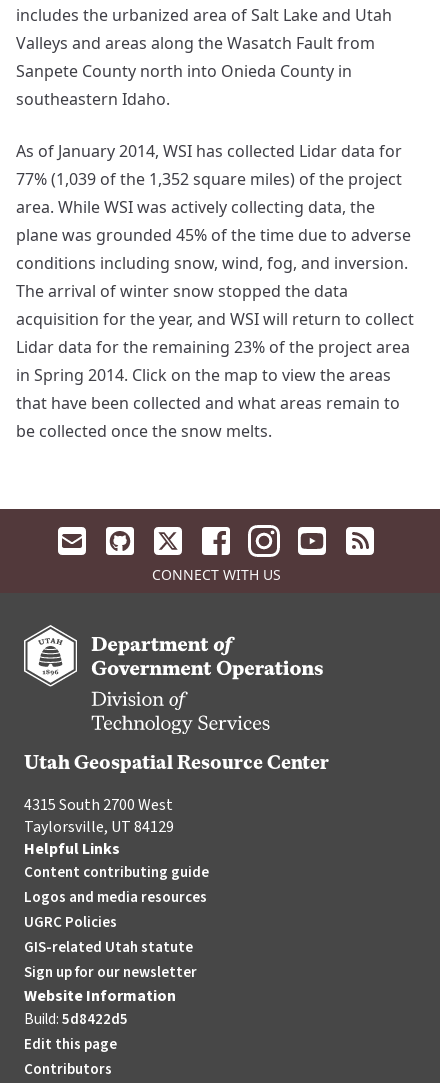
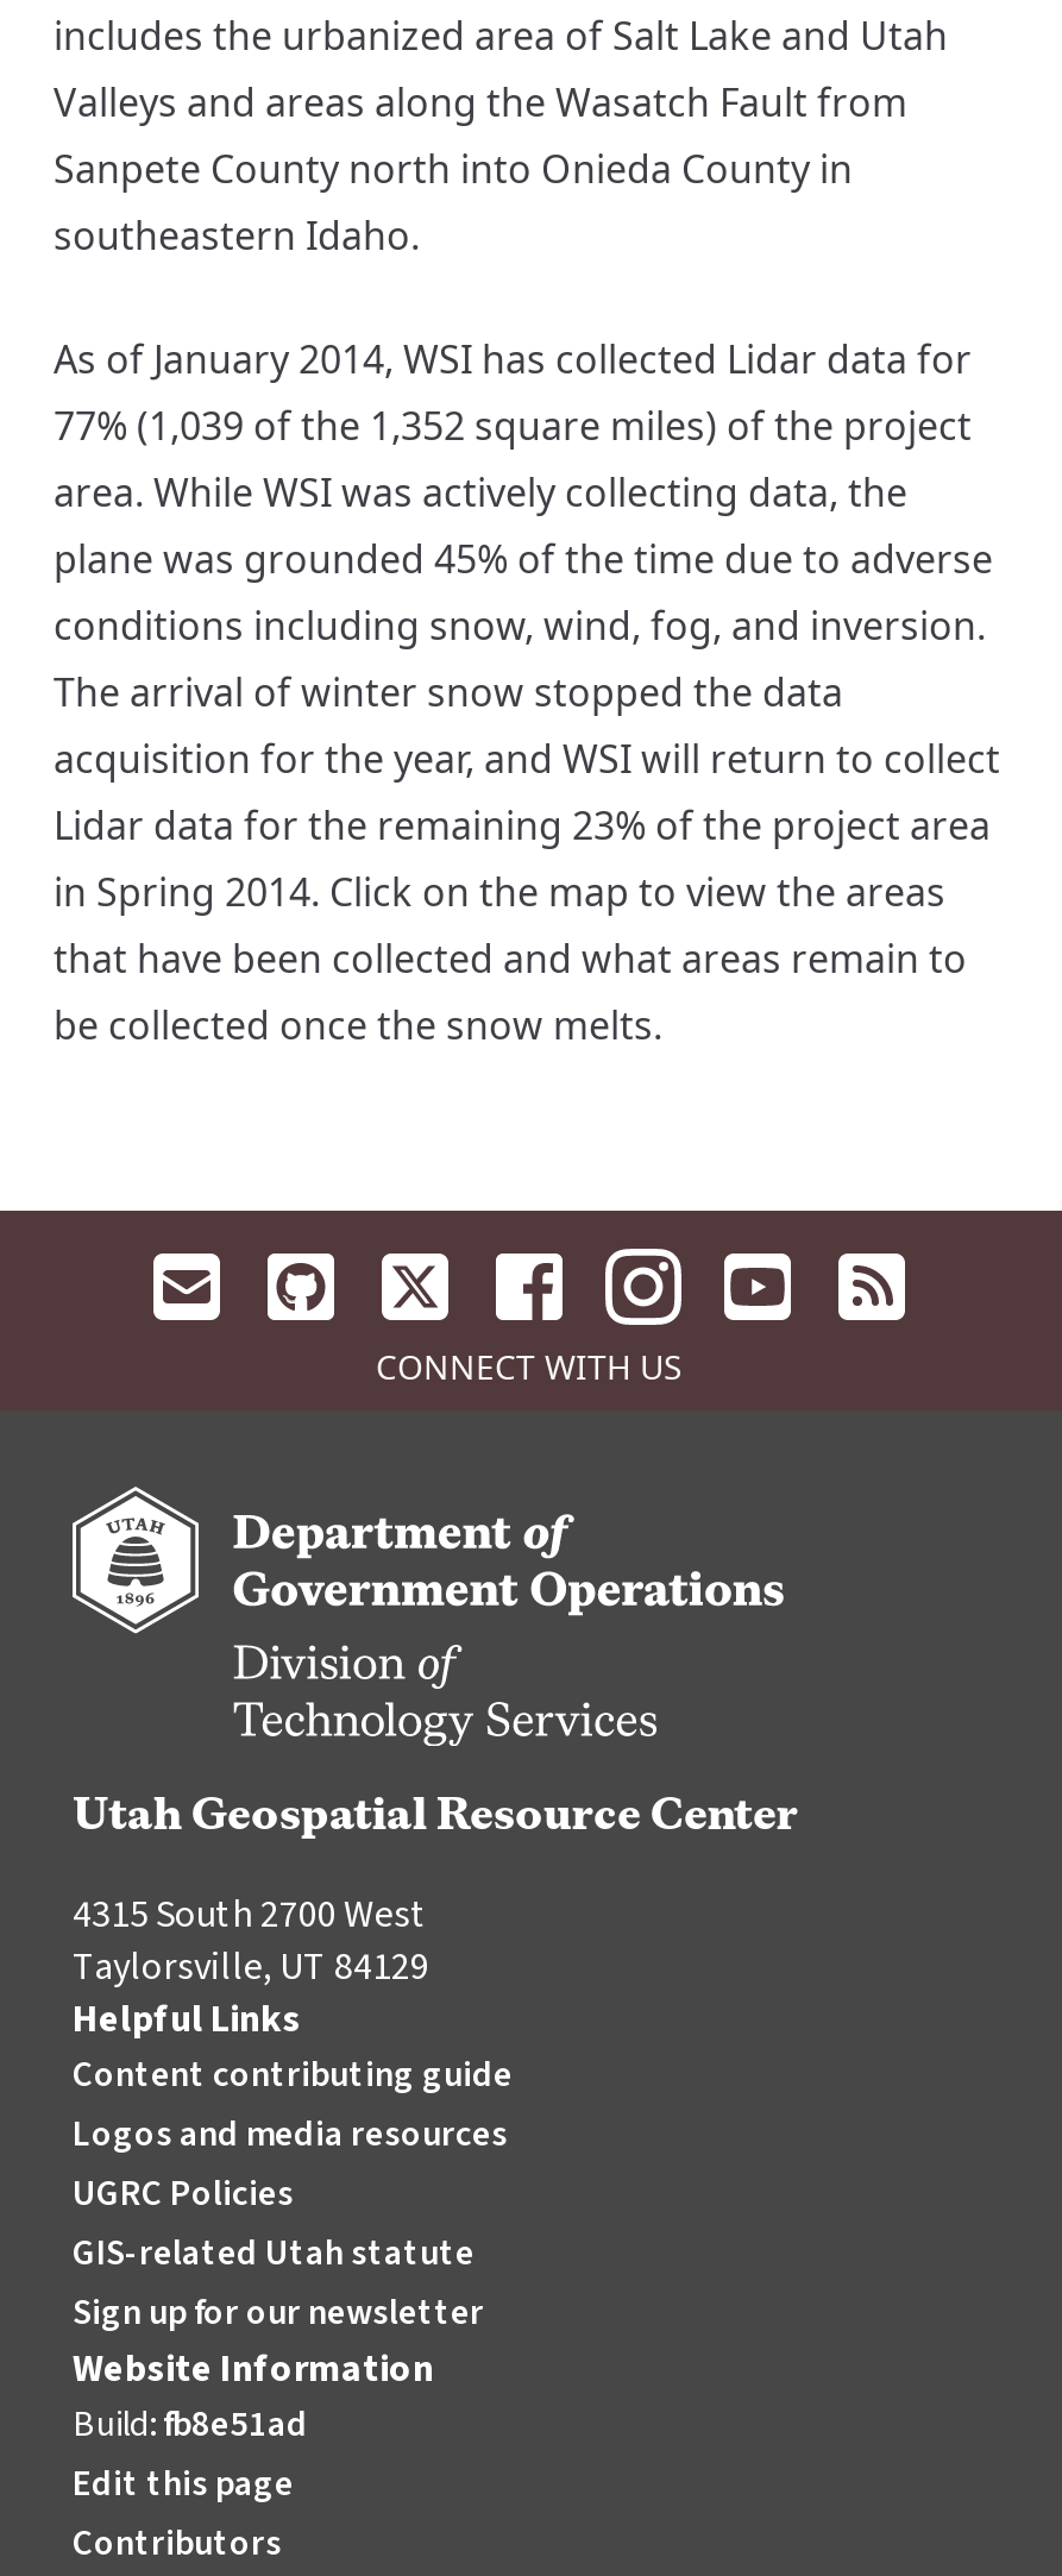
[24,1009,128,1030] Build:5d8422d5 -> [73,2400,308,2449] Build:fb8e51ad

